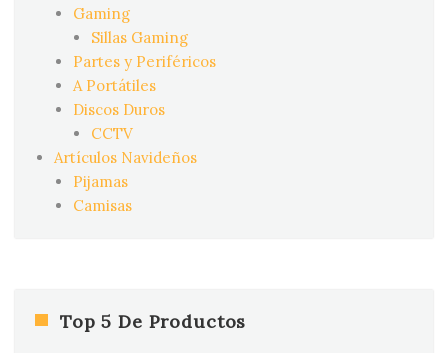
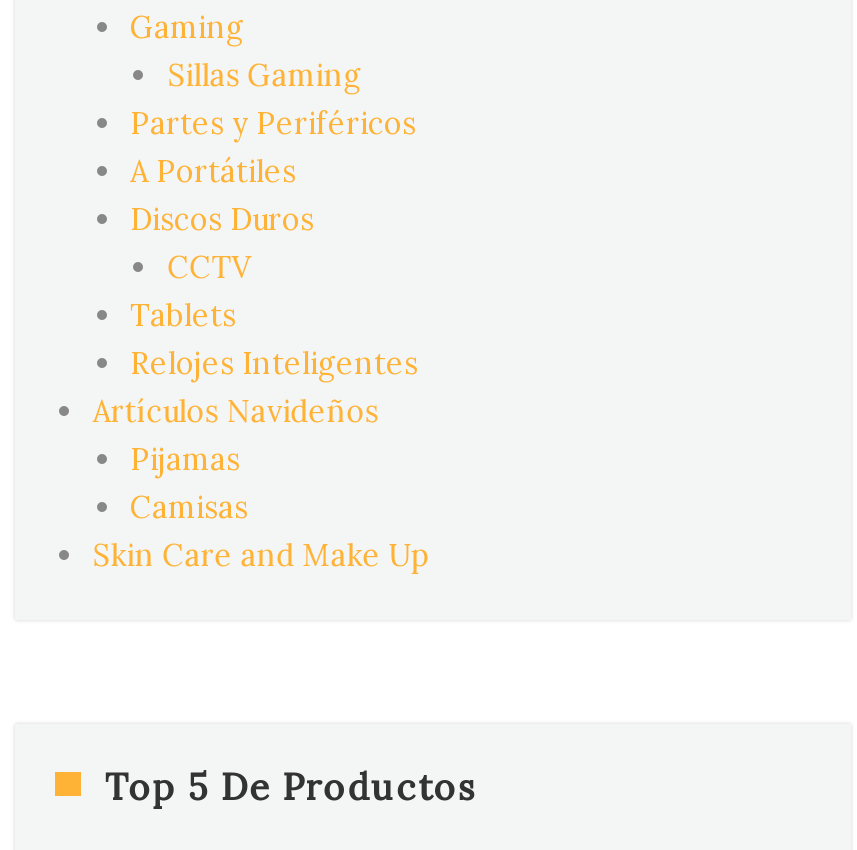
none -> [130,296,418,382] Tablets | Relojes Inteligentes
none -> [93,536,429,574] Skin Care and Make Up

